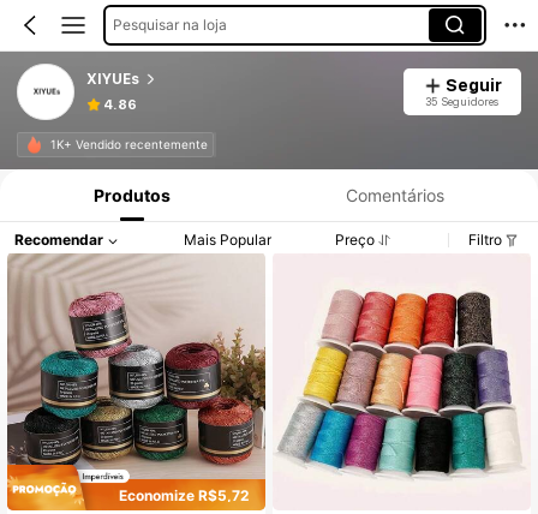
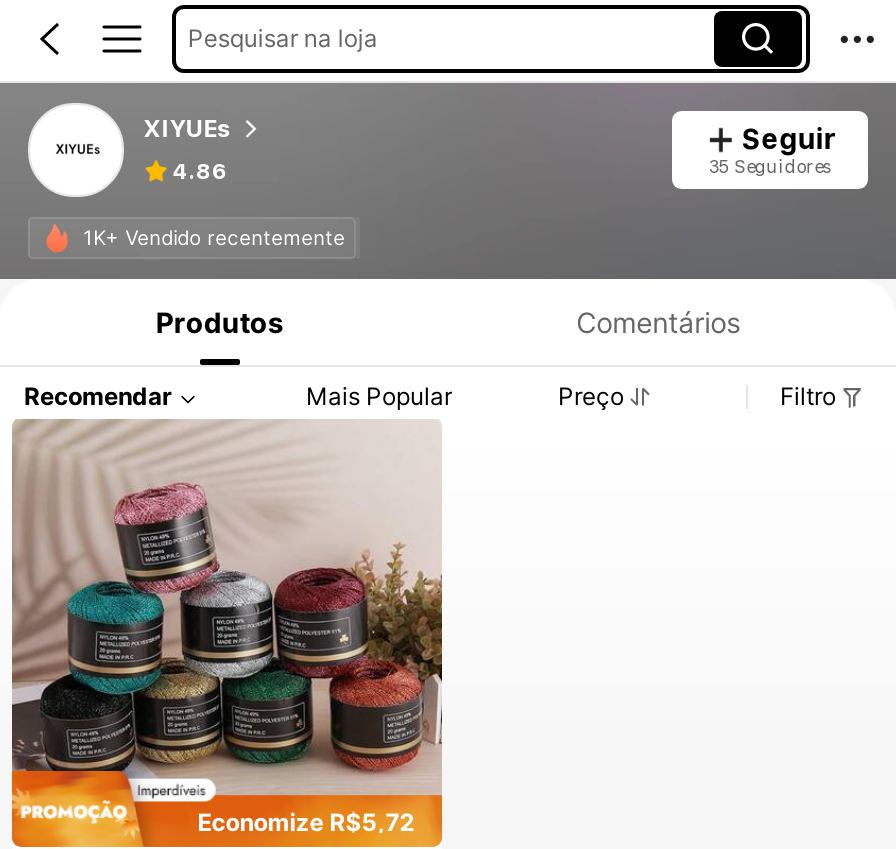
[277,288,521,479] [image] -> none

